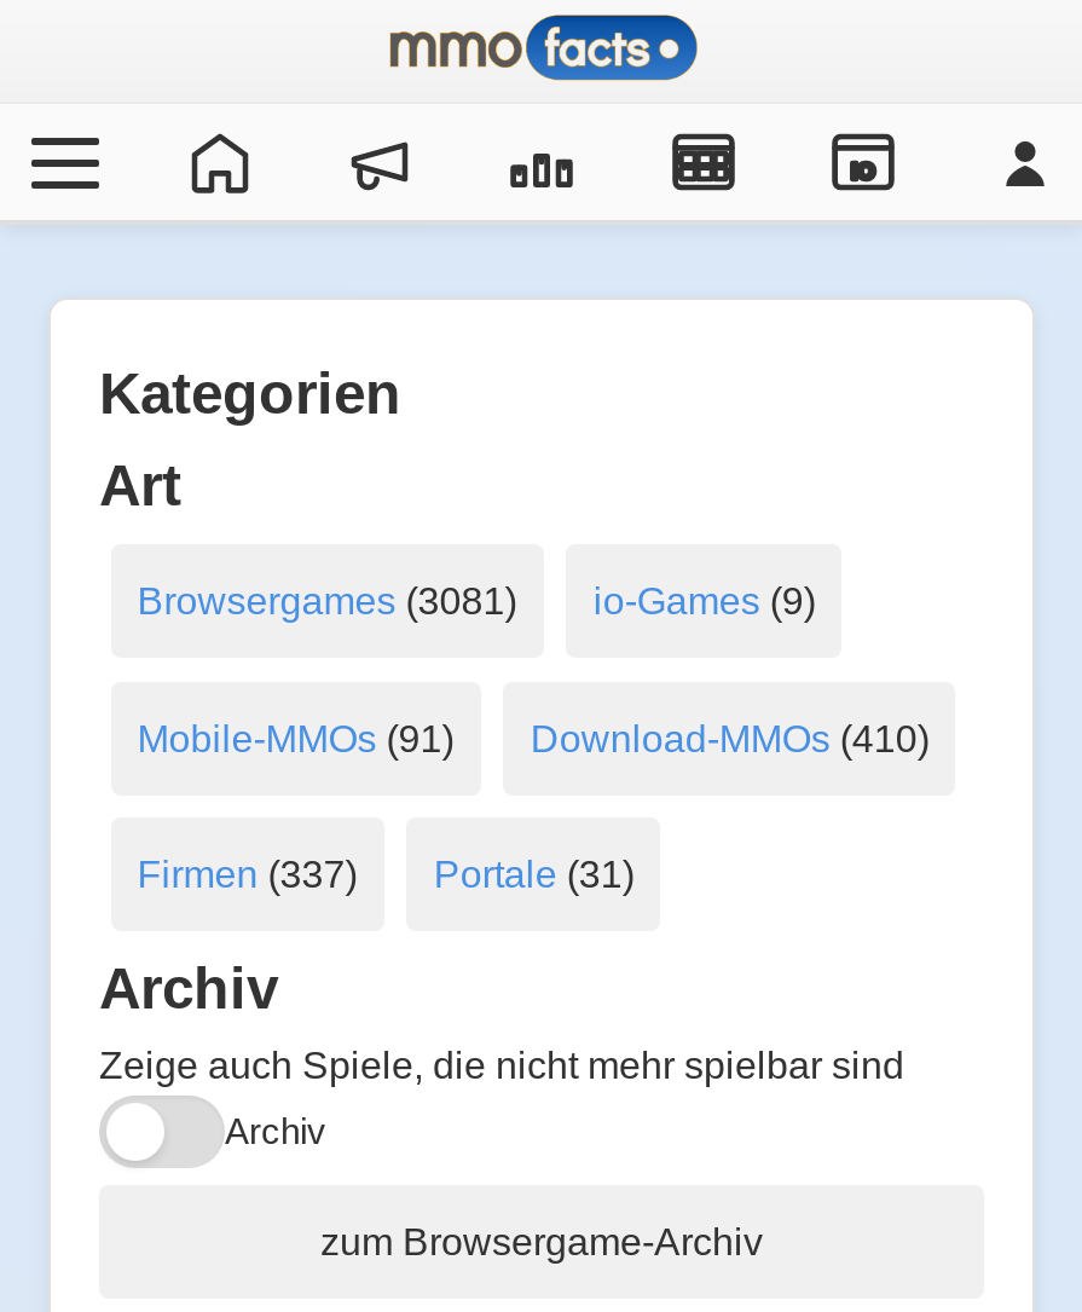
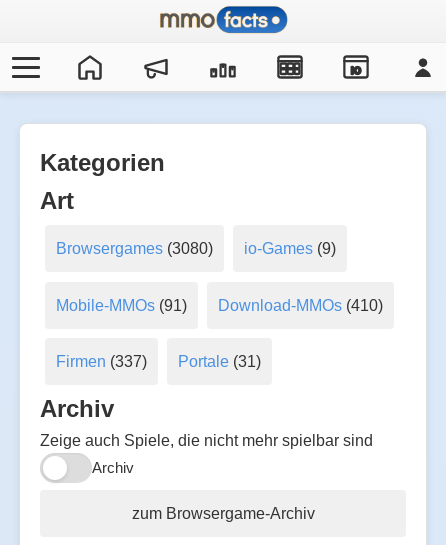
[137,580,517,622] Browsergames (3081) -> [56,240,213,257] Browsergames (3080)

